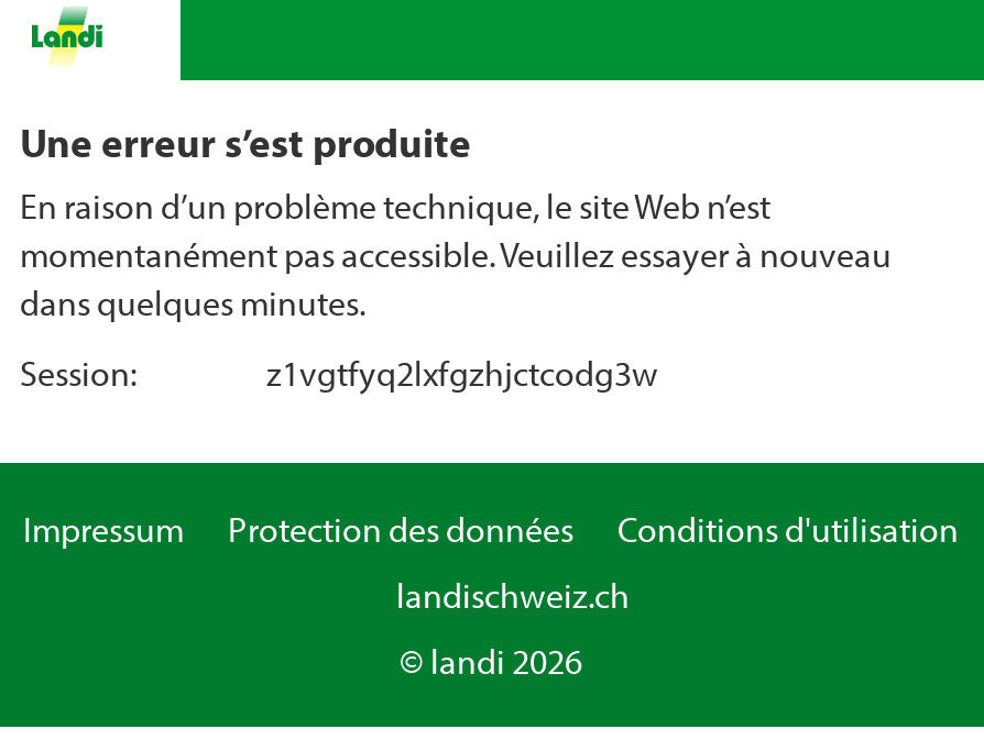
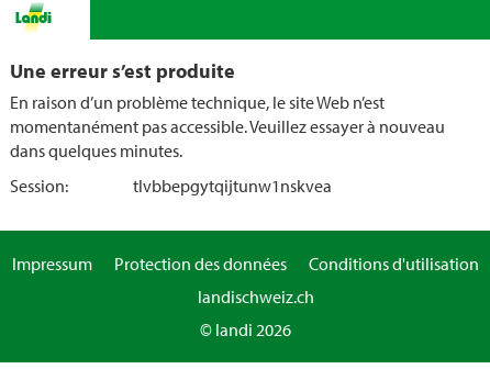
[266,351,658,395] z1vgtfyq2lxfgzhjctcodg3w -> [133,175,332,197] tlvbbepgytqijtunw1nskvea

